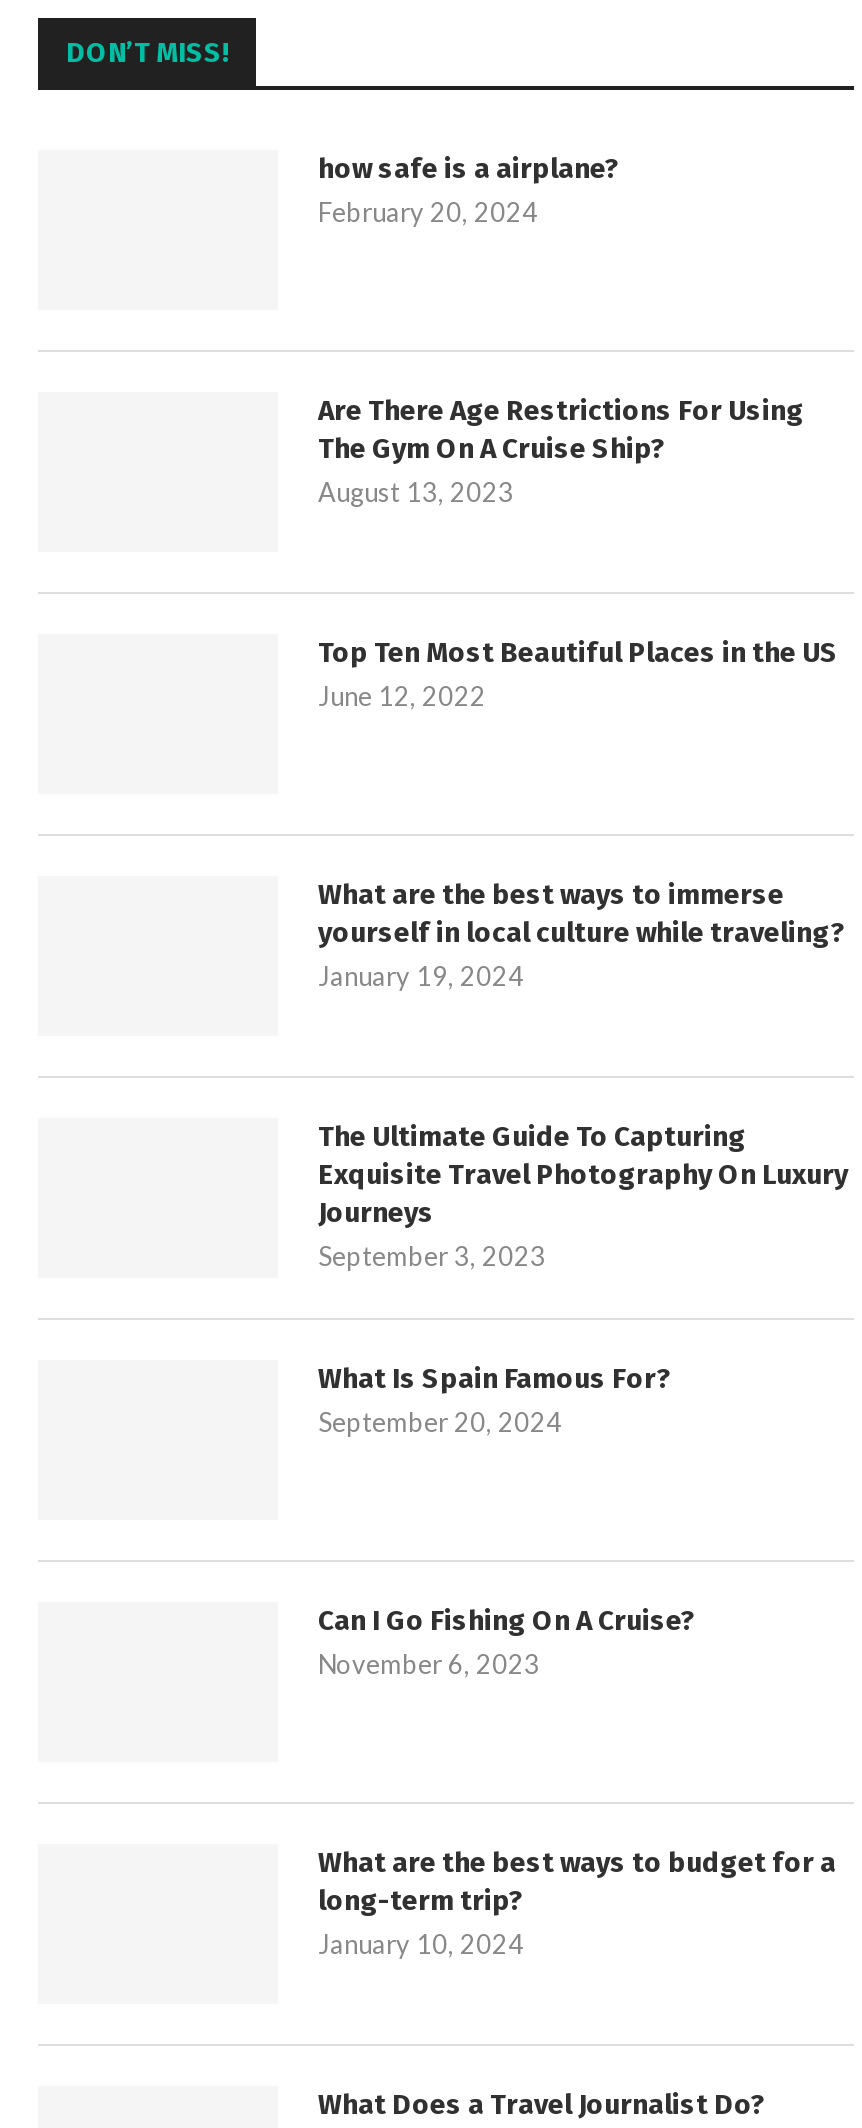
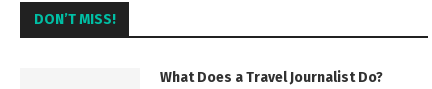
[318,152,618,228] how safe is a airplane? | February 20, 2024 -> none
[318,394,804,508] Are There Age Restrictions For Using | The Gym On A Cruise Ship? | August 13, 2023 -> none
[318,636,838,712] Top Ten Most Beautiful Places in the US | June 12, 2022 -> none
[318,878,844,992] What are the best ways to immerse | yourself in local culture while traveling? | January 19, 2024 -> none
[318,1120,848,1272] The Ultimate Guide To Capturing | Exquisite Travel Photography On Luxury | Journeys | September 3, 2023 -> none
[318,1362,670,1438] What Is Spain Famous For? | September 20, 2024 -> none
[318,1604,694,1680] Can I Go Fishing On A Cruise? | November 6, 2023 -> none
[318,1846,836,1960] What are the best ways to budget for a | long-term trip? | January 10, 2024 -> none

